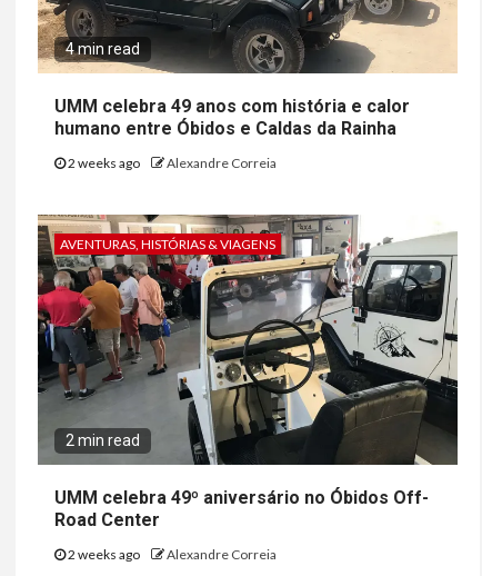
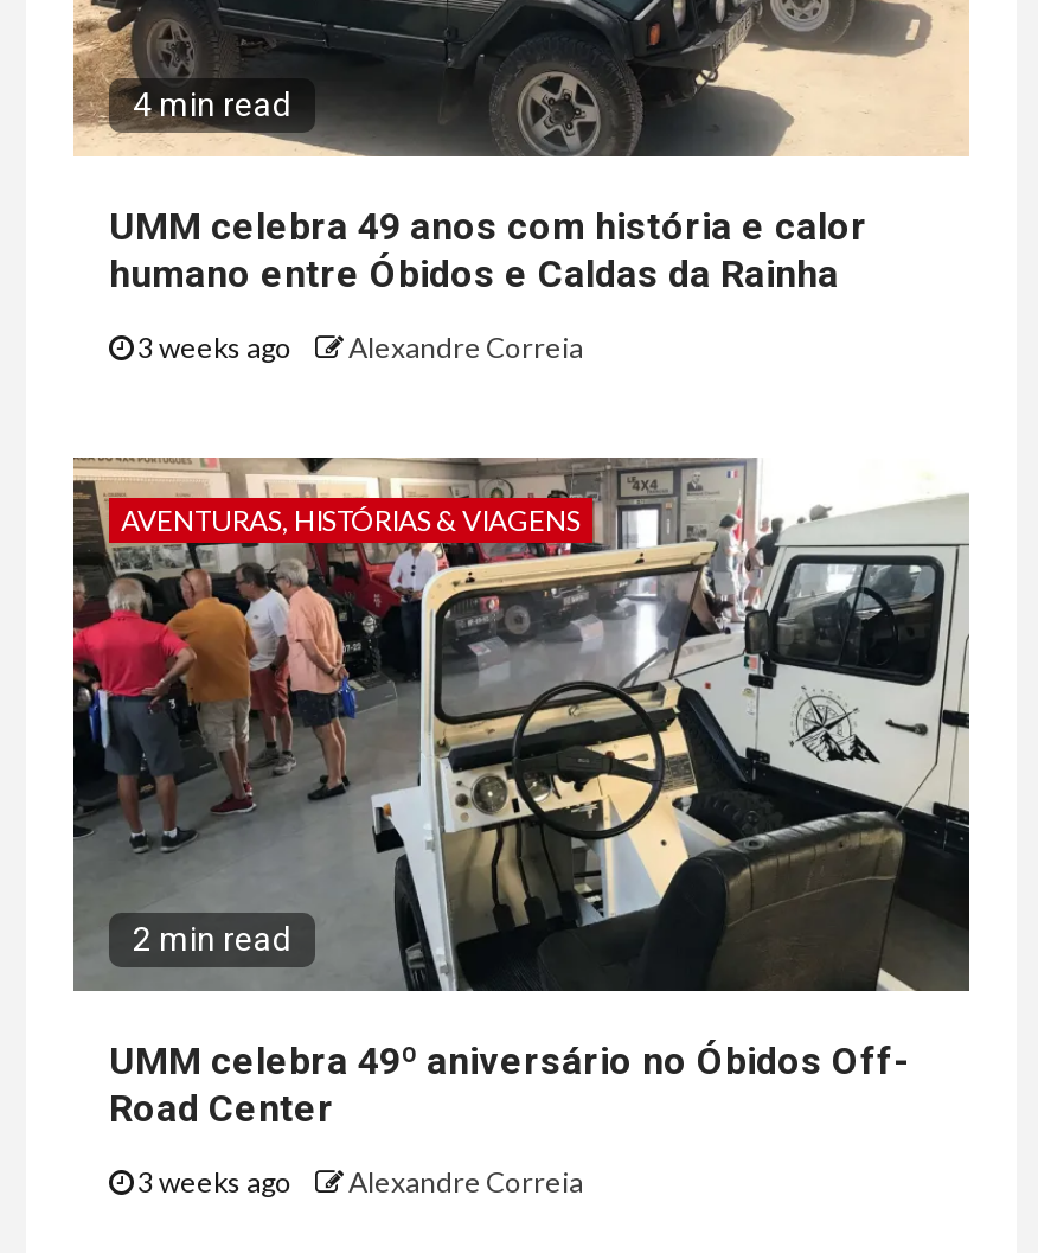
[66,155,277,172] 2 weeks ago Alexandre Correia -> [133,330,583,366] 3 weeks ago Alexandre Correia
[66,546,277,563] 2 weeks ago Alexandre Correia -> [133,1165,583,1200] 3 weeks ago Alexandre Correia

